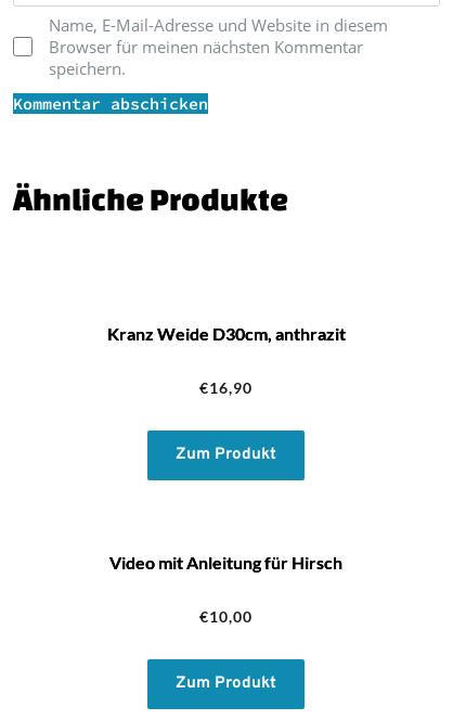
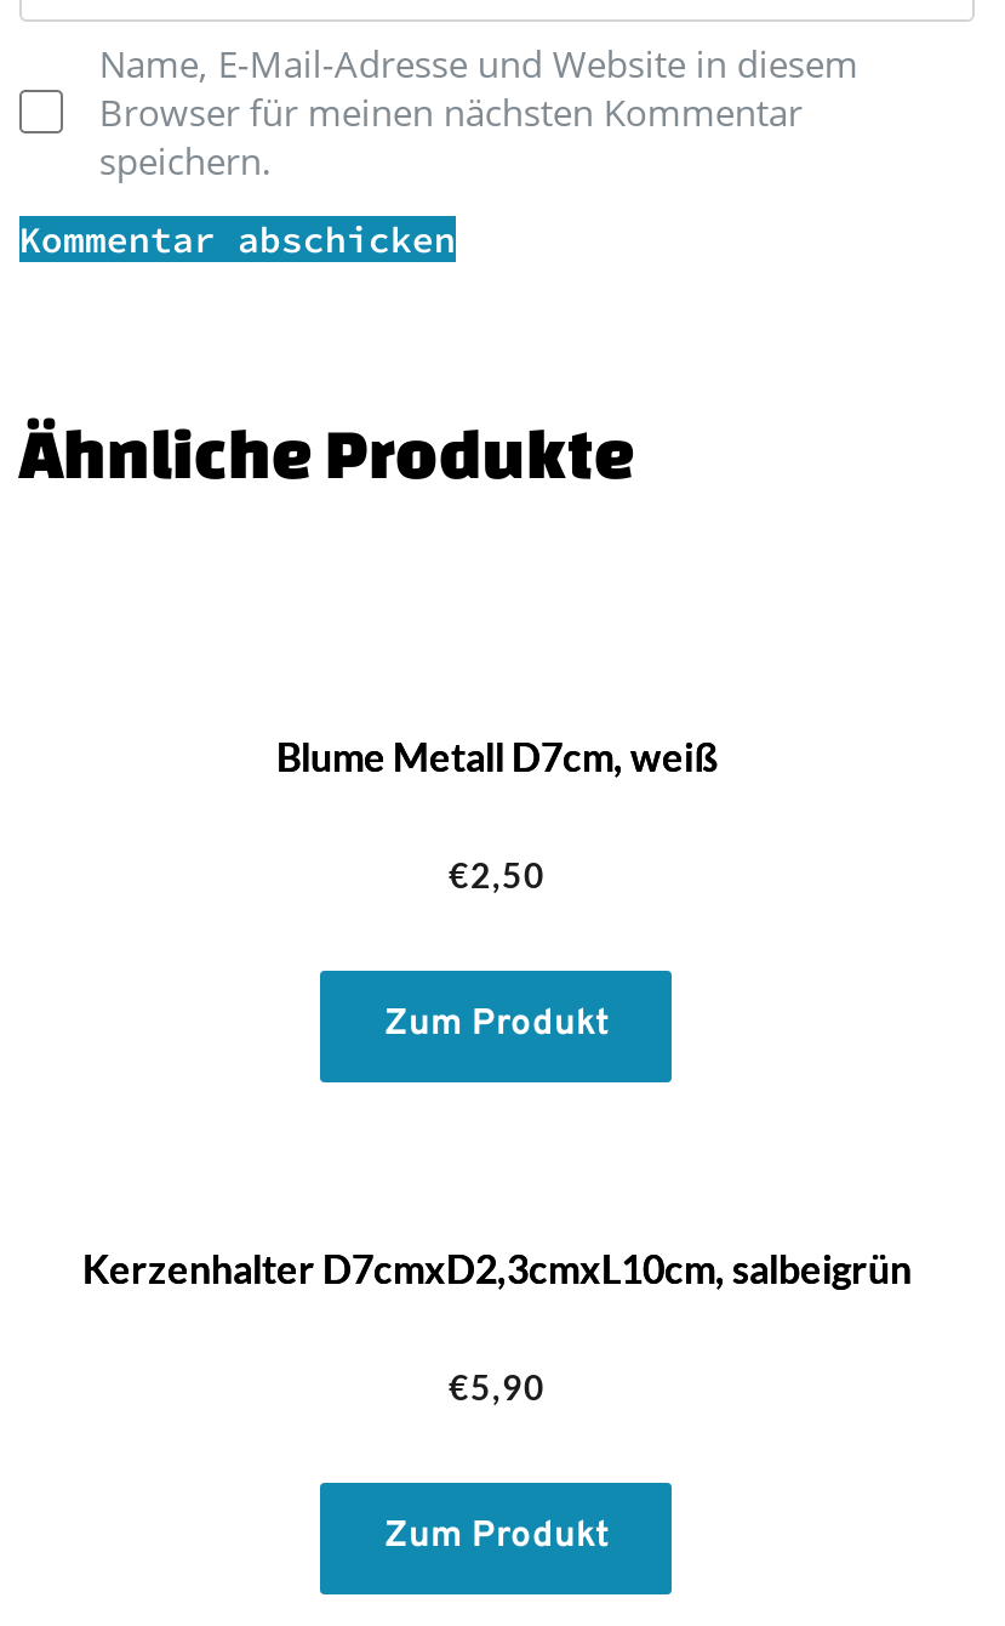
[107,323,346,344] Kranz Weide D30cm, anthrazit -> [276,732,718,779] Blume Metall D7cm, weiß
[200,378,253,397] €16,90 -> [449,855,546,897] €2,50
[110,552,343,573] Video mit Anleitung für Hirsch -> [82,1244,912,1291] Kerzenhalter D7cmxD2,3cmxL10cm, salbeigrün
[200,607,253,626] €10,00 -> [449,1368,546,1409] €5,90

